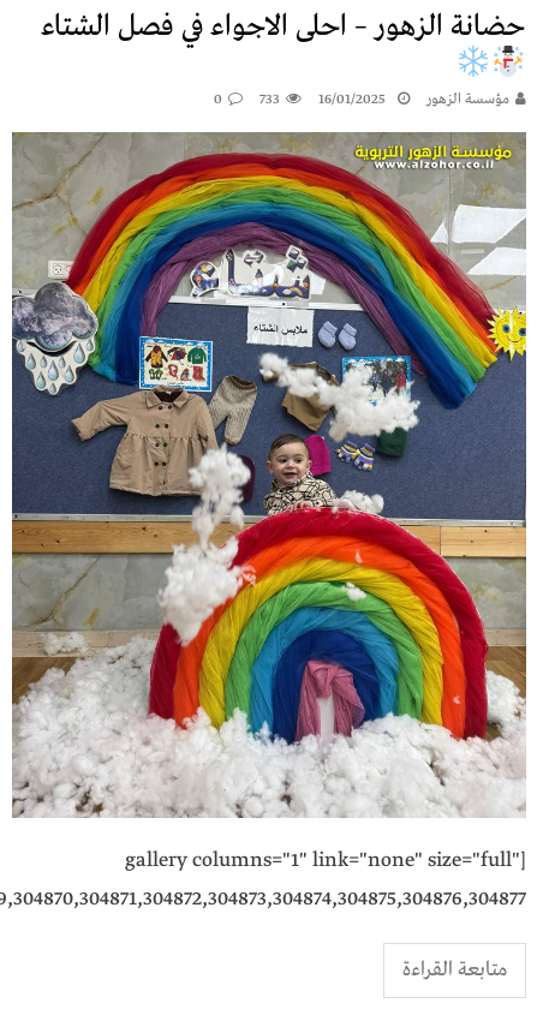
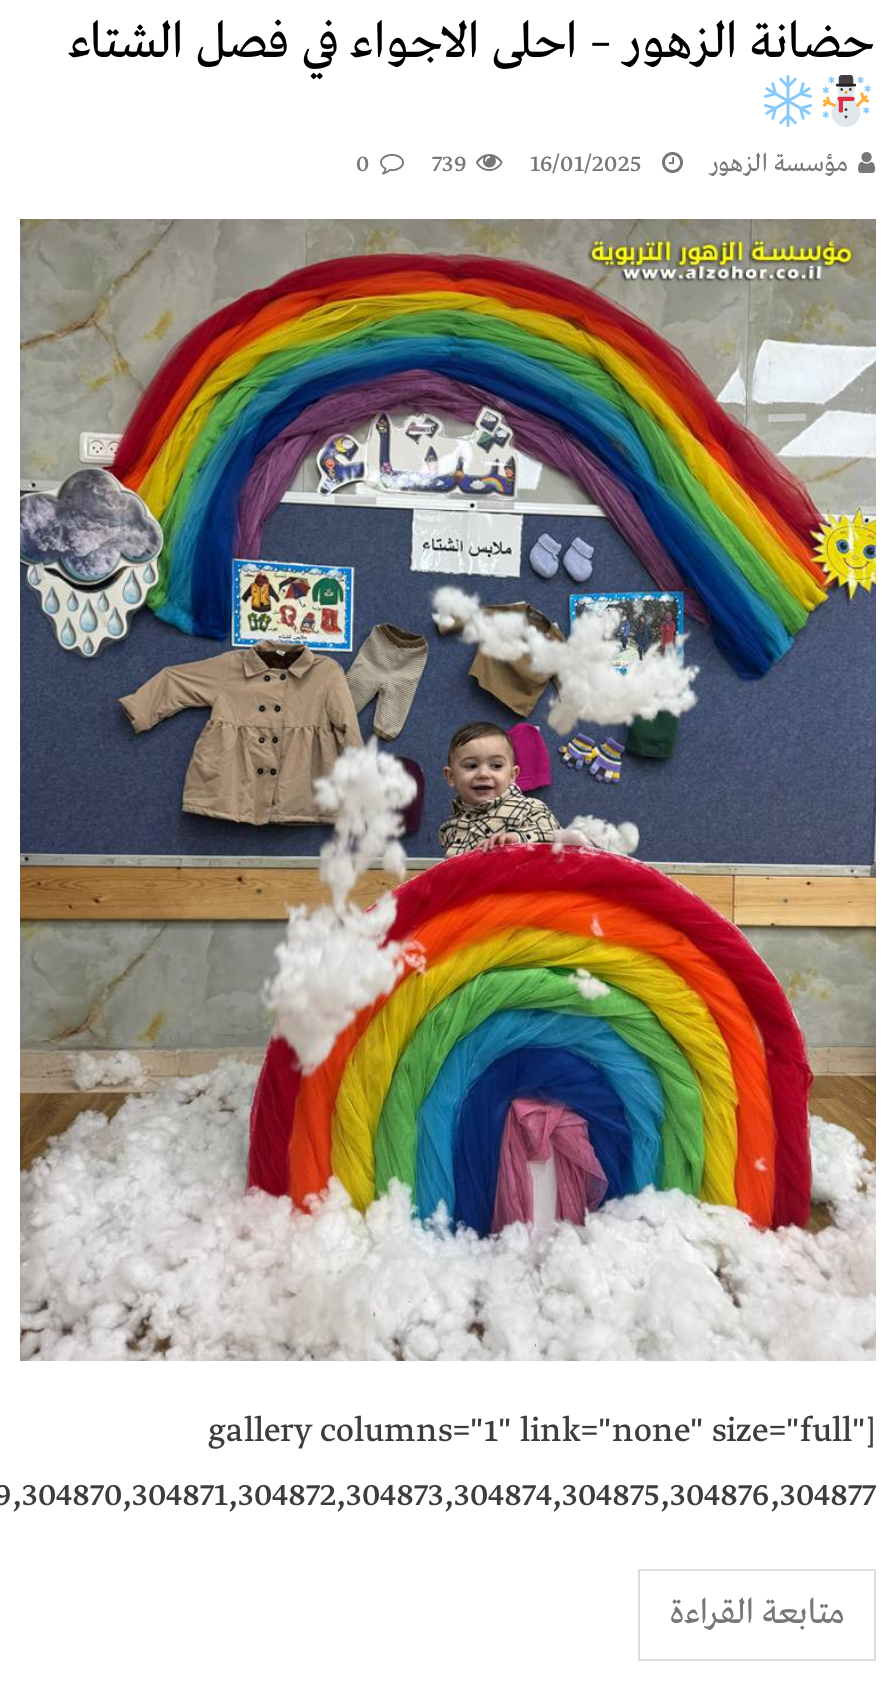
[214,91,386,110] 0 733 16/01/2025 -> [356,150,642,182] 0 739 16/01/2025

